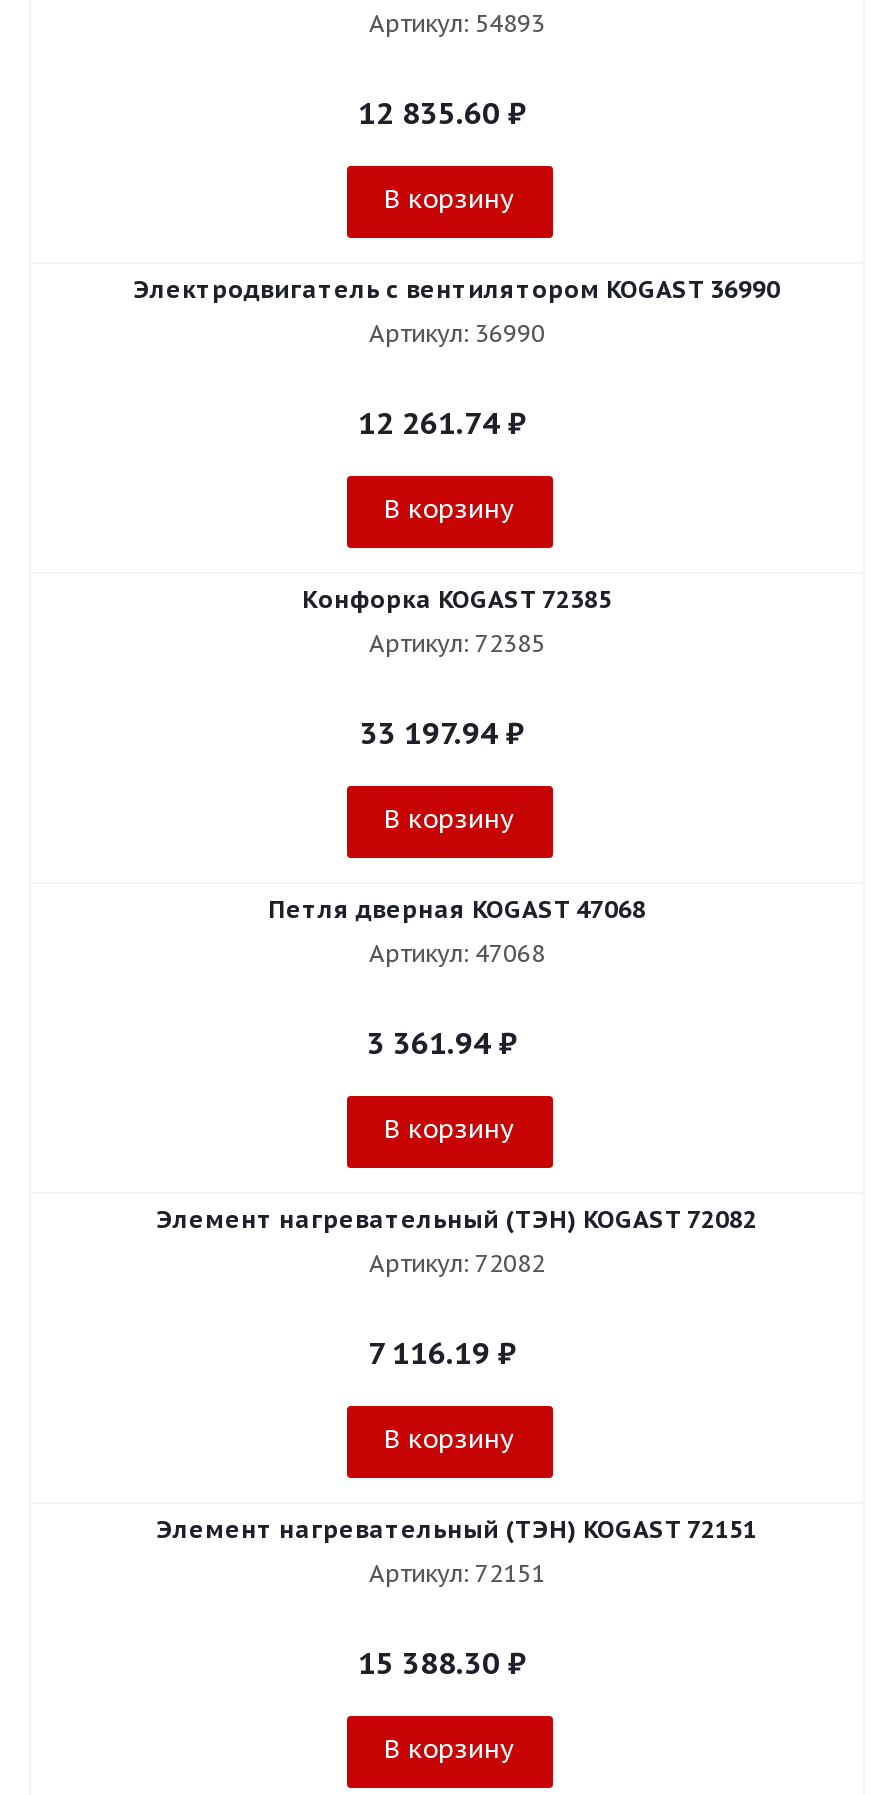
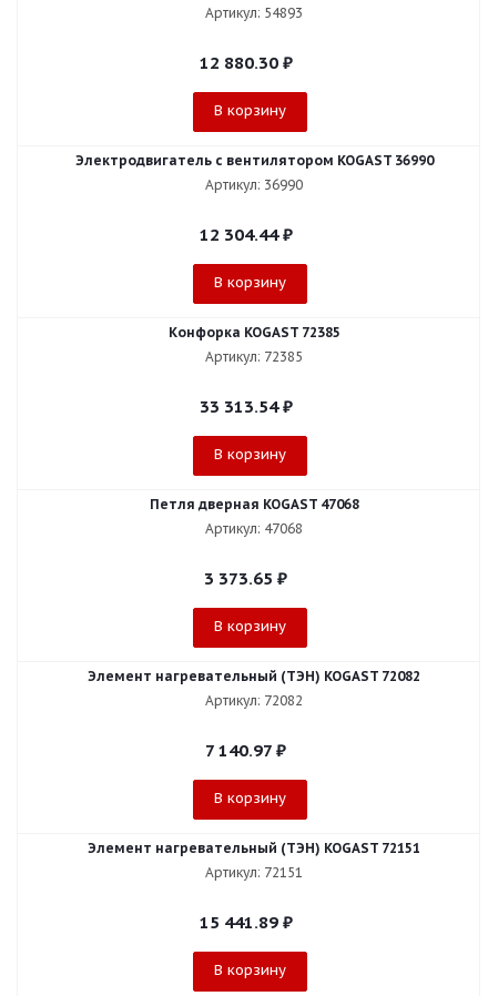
[358,94,526,132] 12 835.60 ₽ -> [199,52,292,73] 12 880.30 ₽
[358,404,526,442] 12 261.74 ₽ -> [199,224,292,245] 12 304.44 ₽
[360,714,524,752] 33 197.94 ₽ -> [199,396,292,417] 33 313.54 ₽
[367,1024,517,1062] 3 361.94 ₽ -> [204,568,287,589] 3 373.65 ₽
[368,1334,516,1372] 7 116.19 ₽ -> [205,740,286,761] 7 140.97 ₽
[358,1644,526,1682] 15 388.30 ₽ -> [199,912,292,933] 15 441.89 ₽

